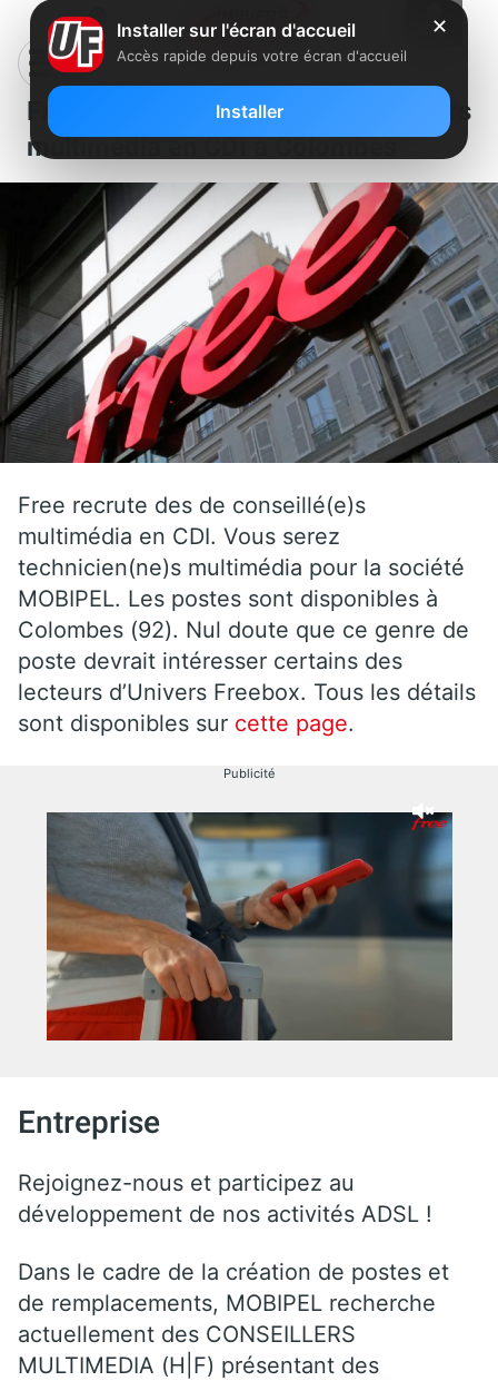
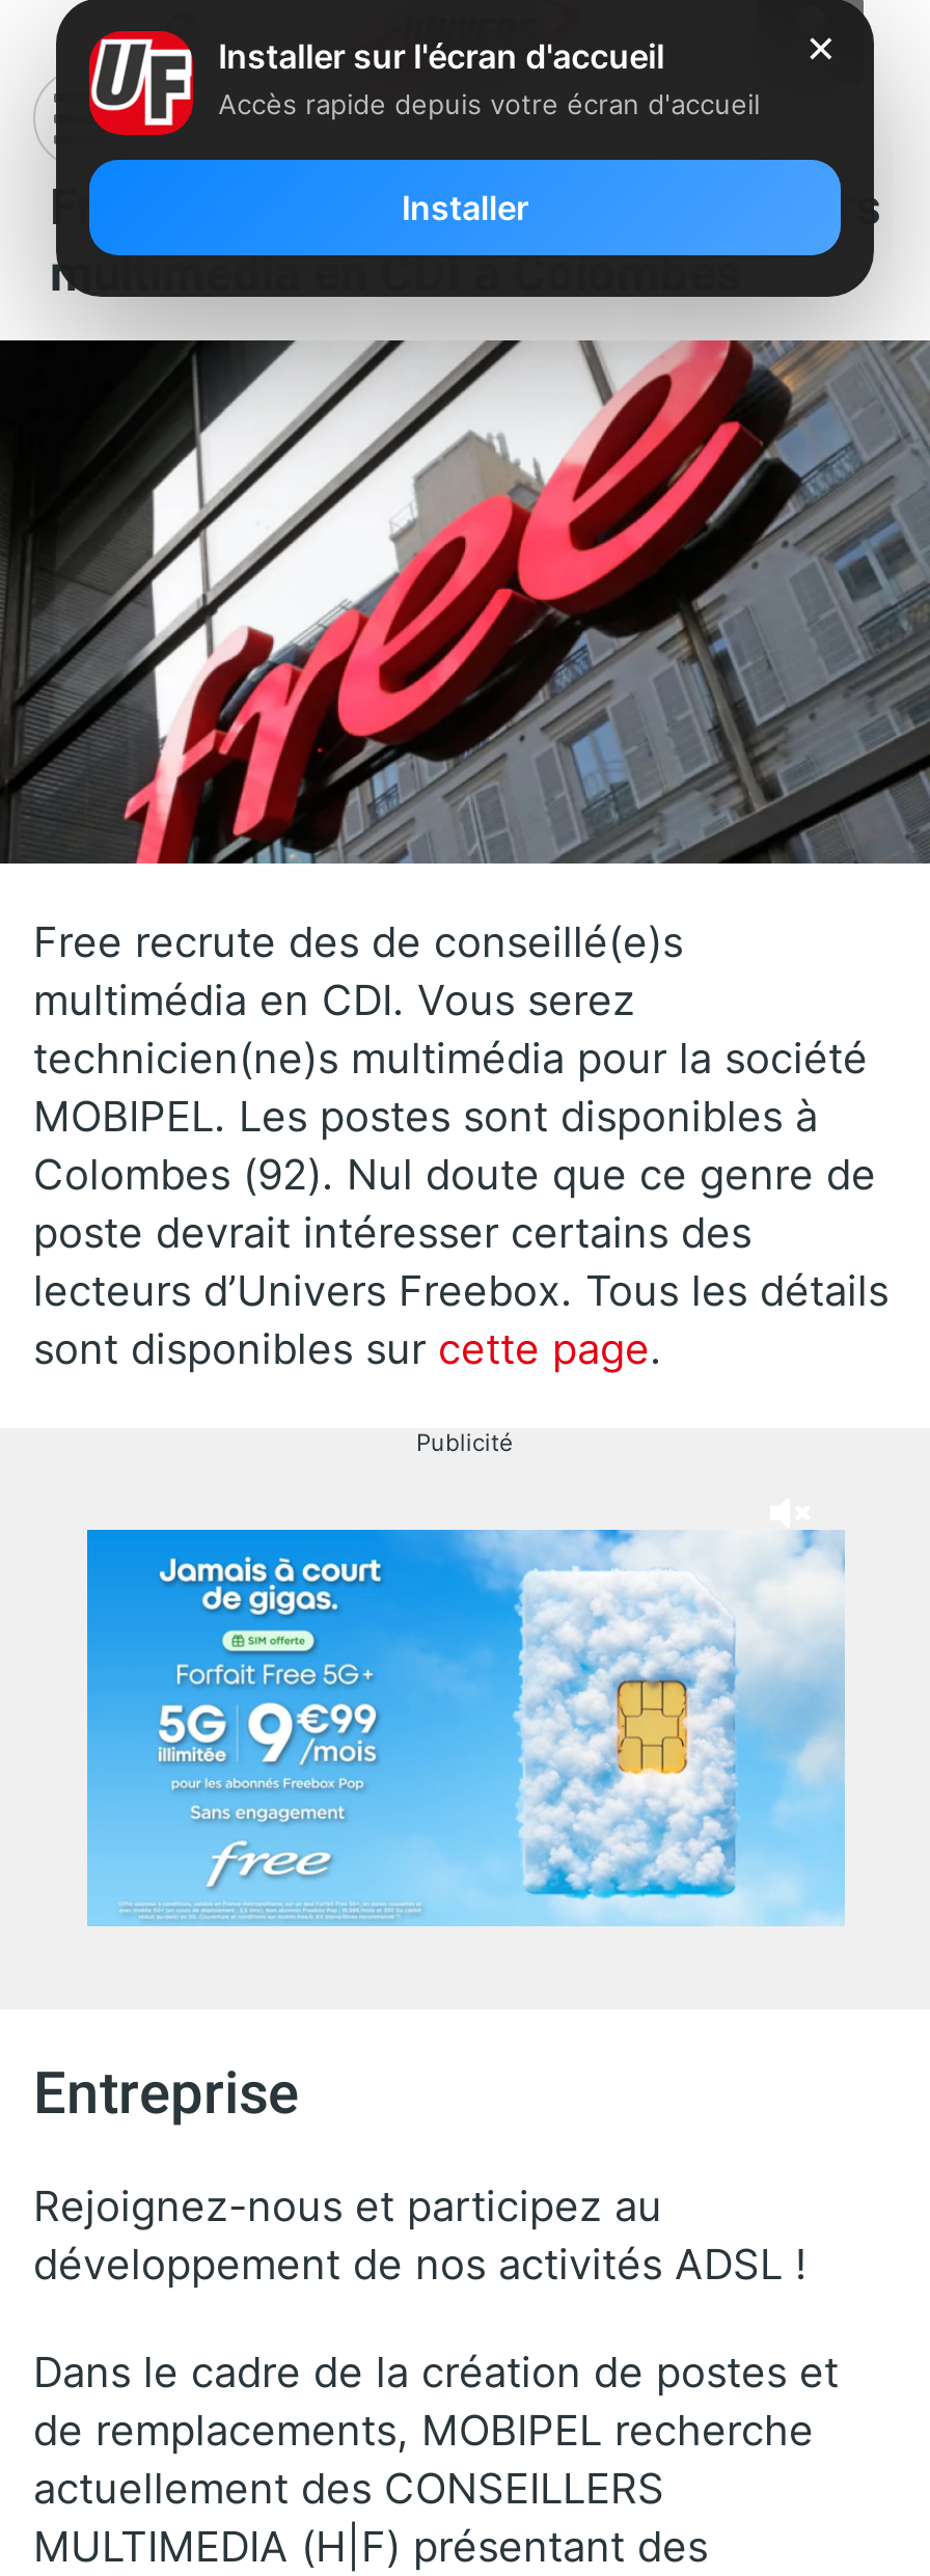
[46,811,454,1042] [image] -> [85,1515,845,1941] [image]

